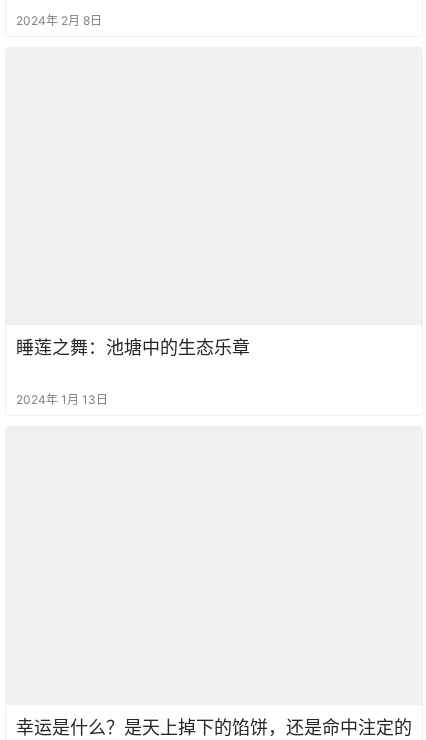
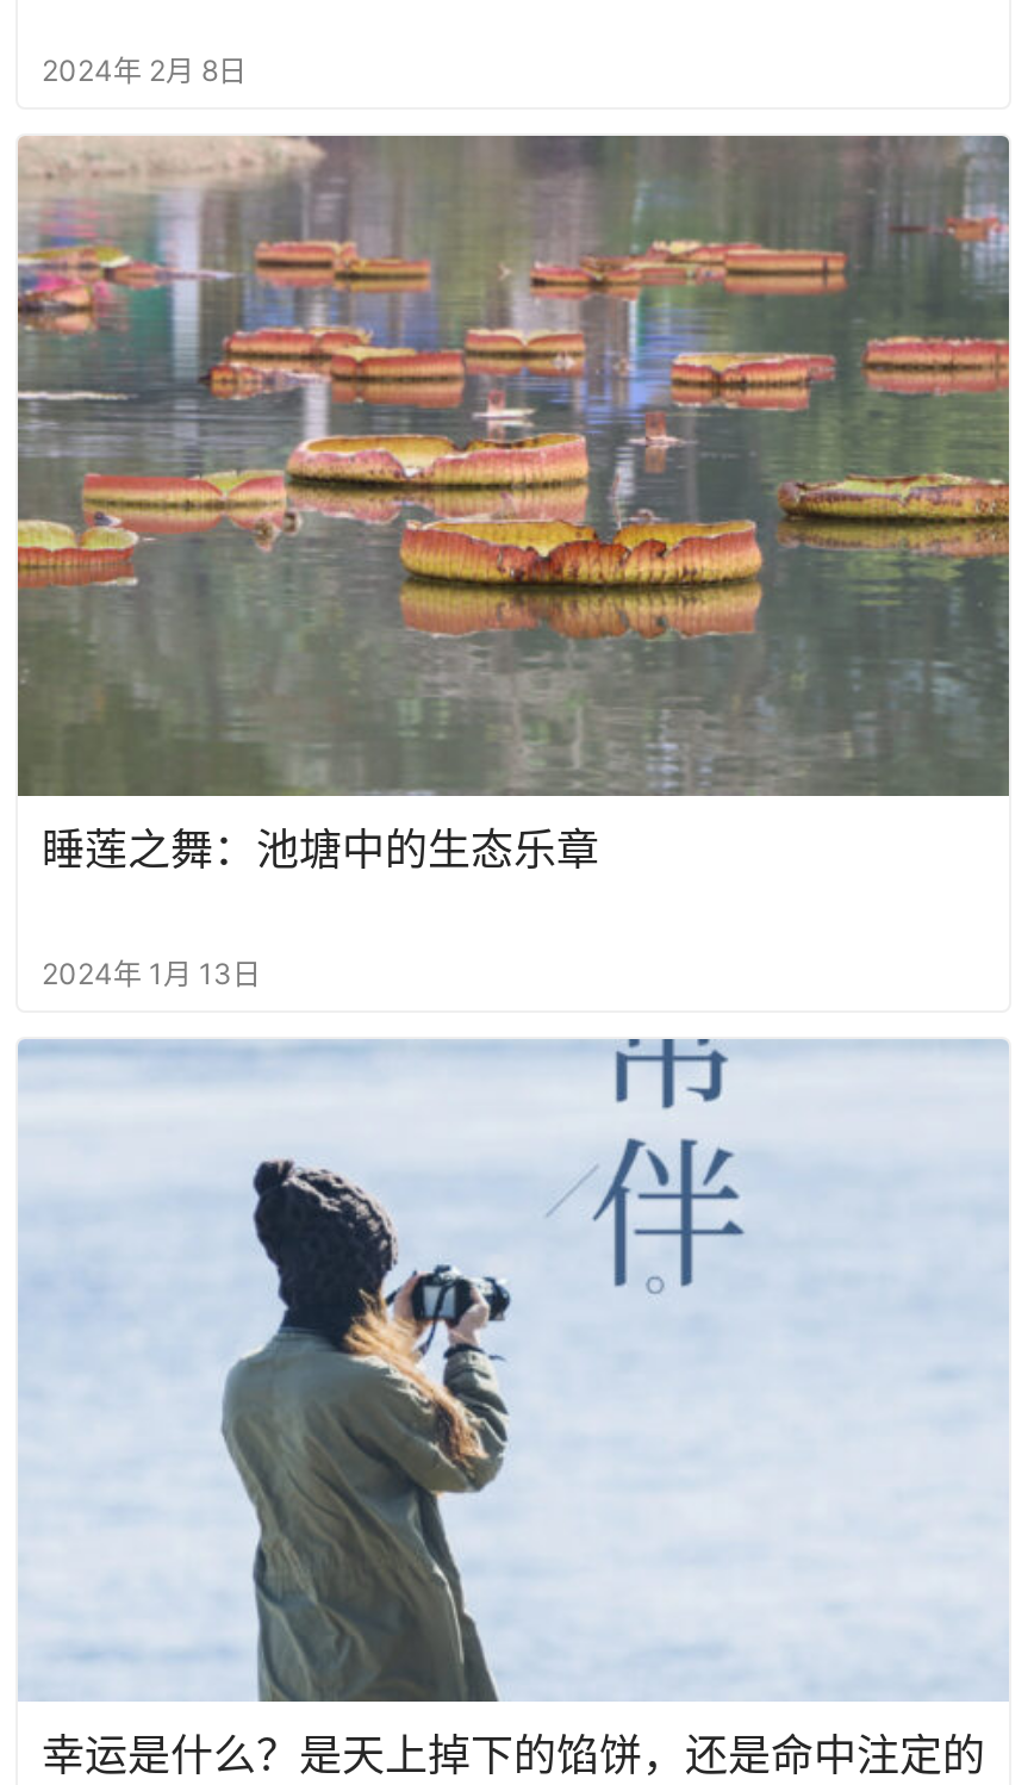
none -> [15,133,1011,798] [image]
none -> [18,1037,1009,1704] [image]

